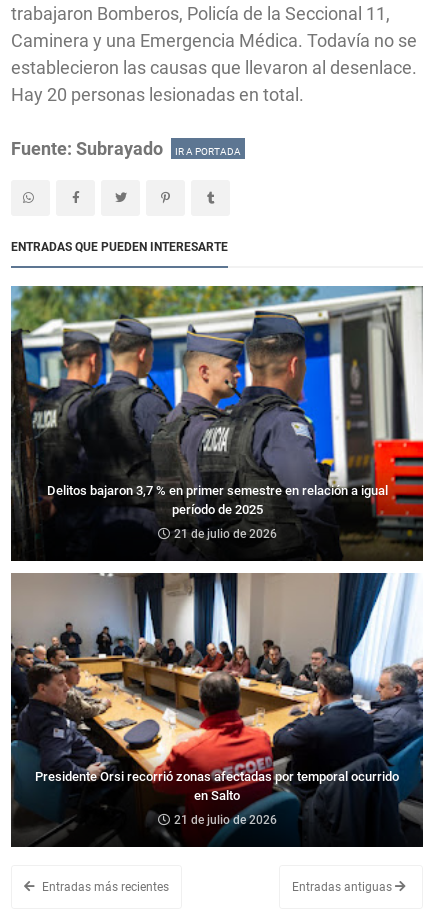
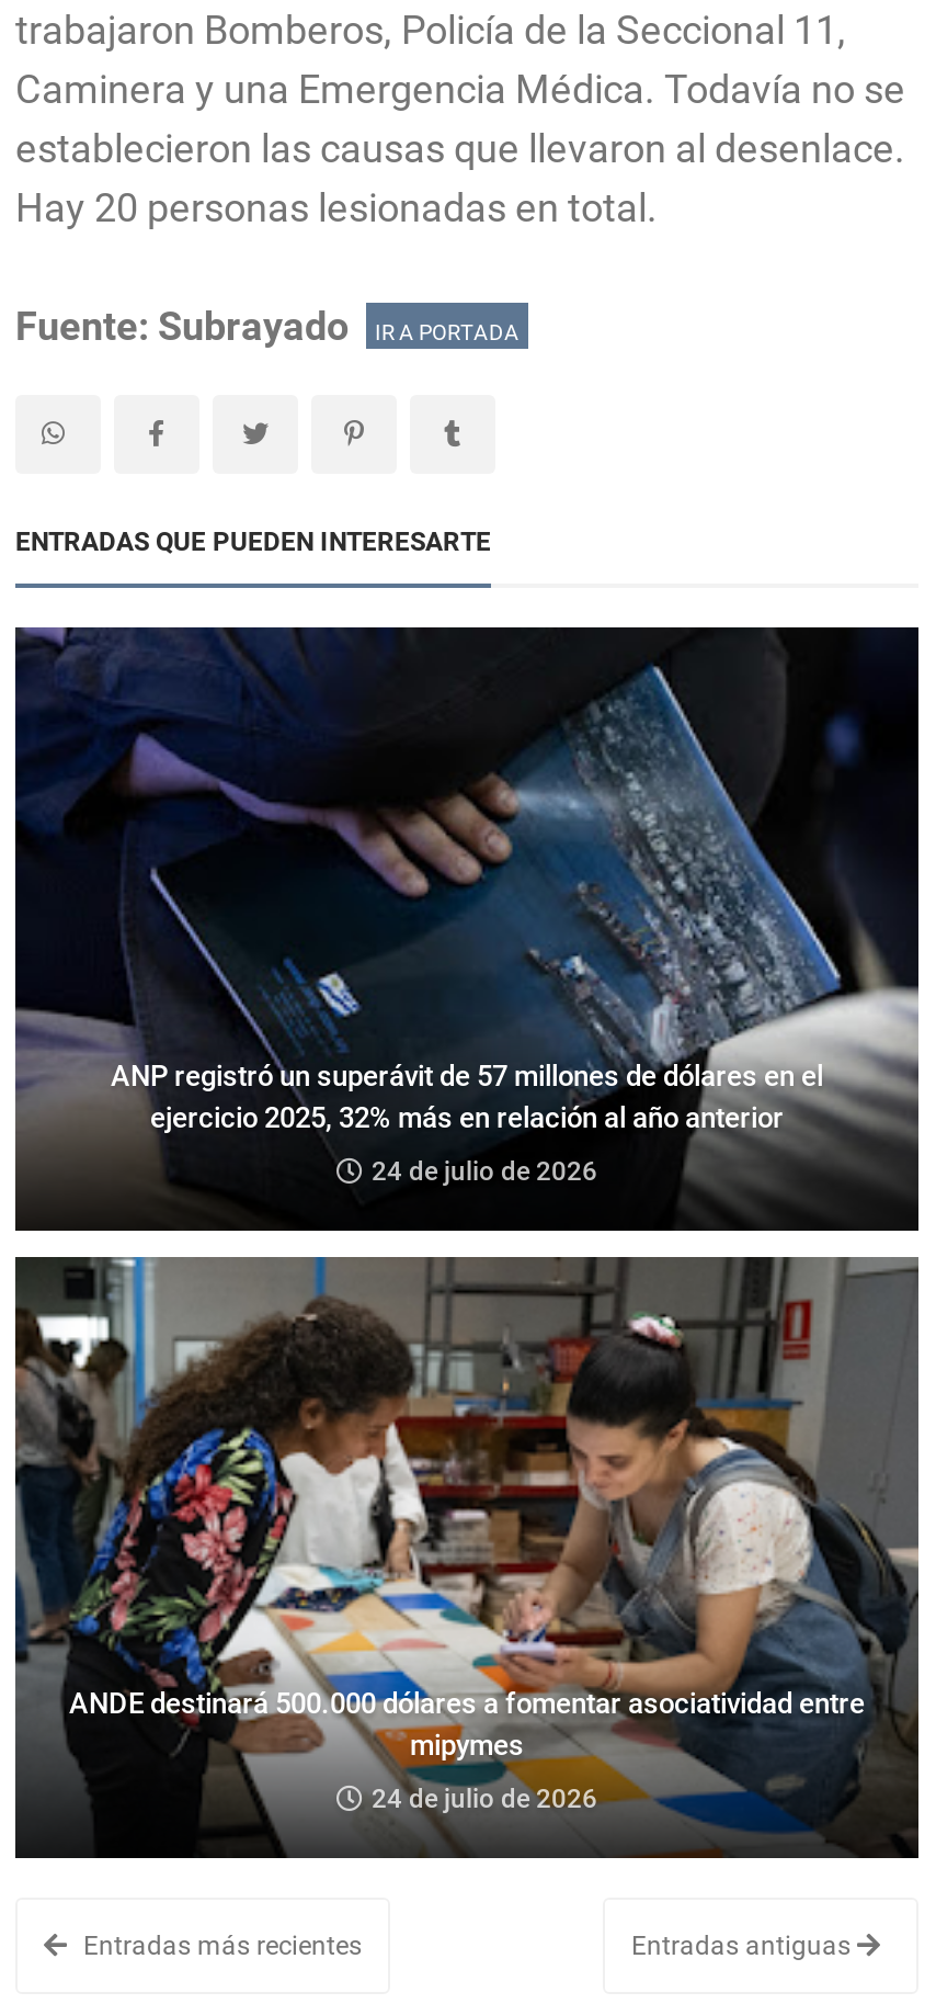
[10,285,424,556] [image] | Delitos bajaron 3,7 % en primer semestre en relación a igual | período de 2025 -> [13,625,921,1218] [image] | ANP registró un superávit de 57 millones de dólares en el | ejercicio 2025, 32% más en relación al año anterior
[173,527,276,541] 21 de julio de 2026 -> [372,1155,597,1186] 24 de julio de 2026
[10,572,423,847] [image] | Presidente Orsi recorrió zonas afectadas por temporal ocurrido | en Salto -> [13,1255,921,1858] [image] | ANDE destinará 500.000 dólares a fomentar asociatividad entre | mipymes
[173,813,276,827] 21 de julio de 2026 -> [372,1784,597,1815] 24 de julio de 2026

